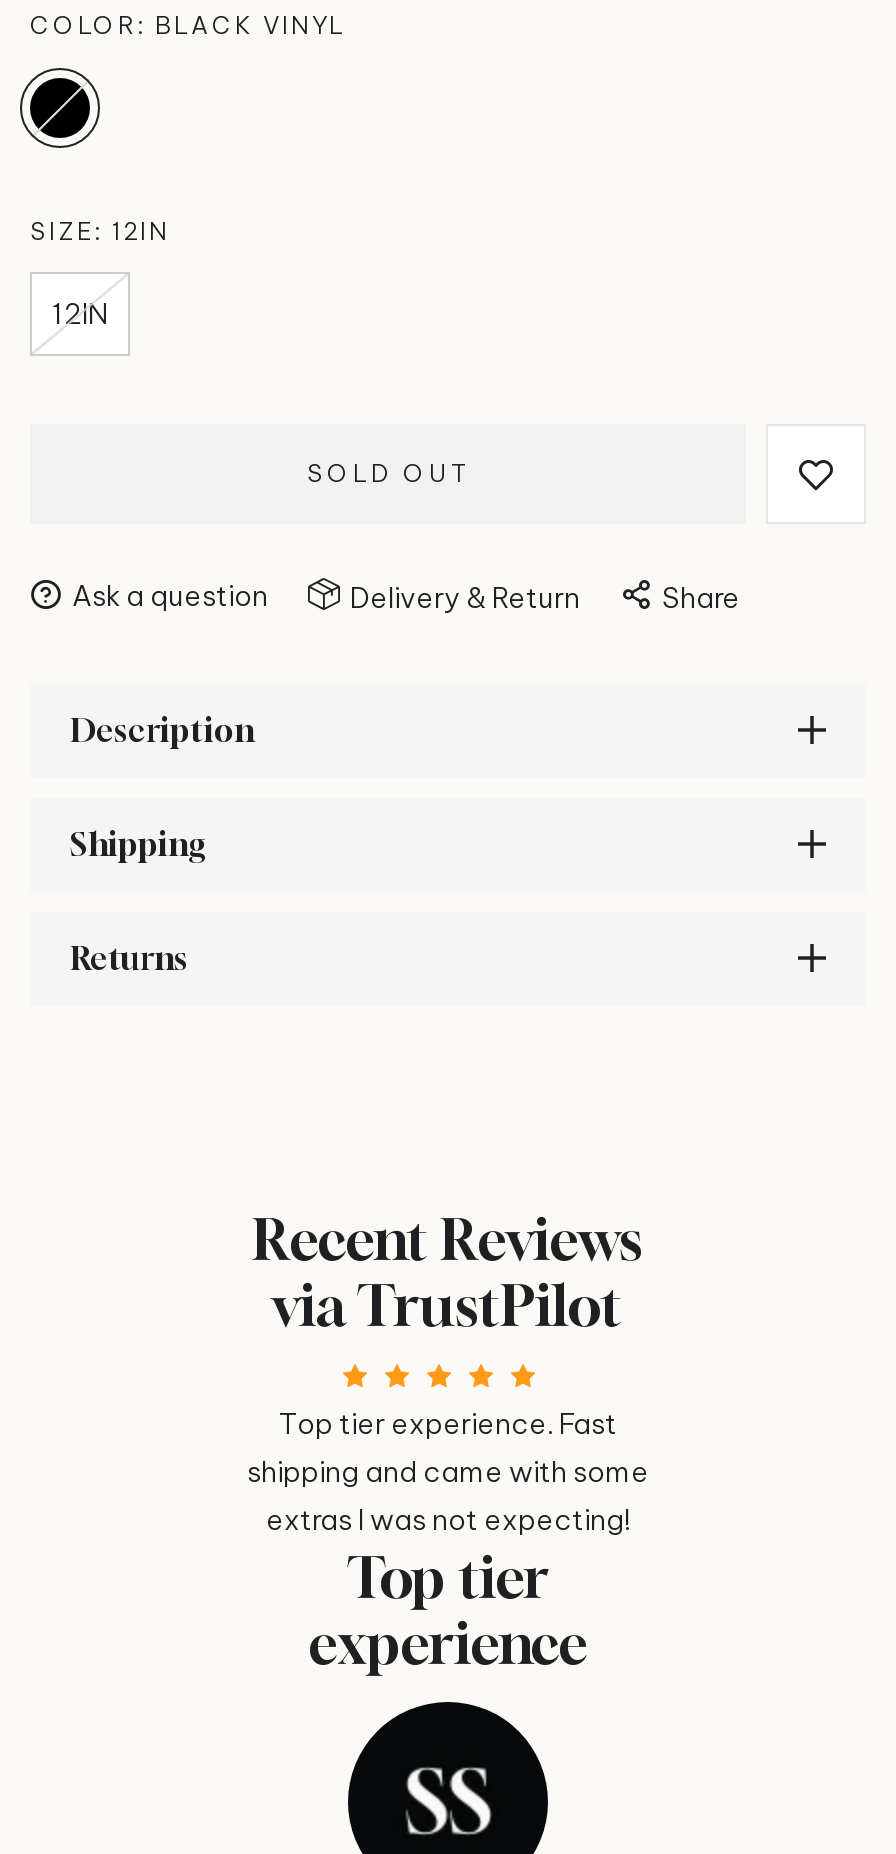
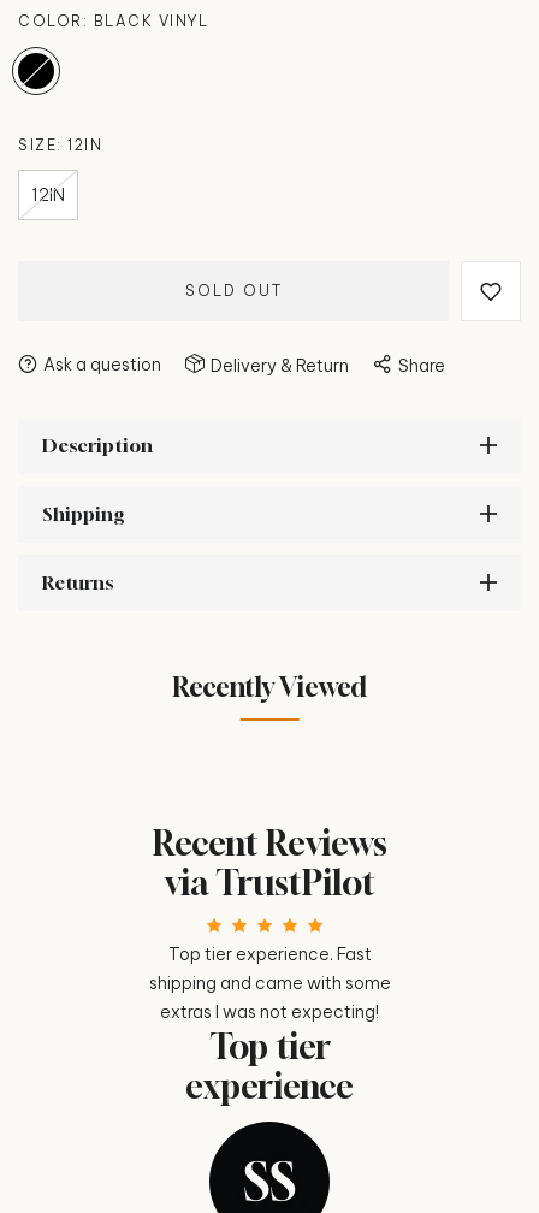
none -> [172,672,367,703] Recently Viewed

